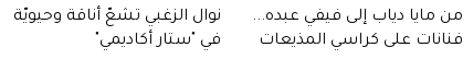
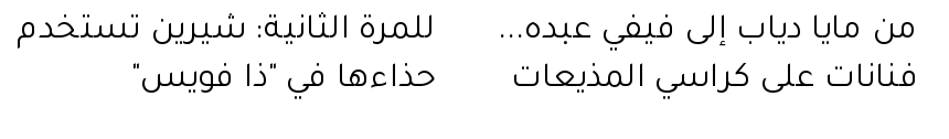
[13,9,221,50] نوال الزغبي تشعّ أناقة وحيويّة | في "ستار أكاديمي" -> [17,15,436,99] للمرة الثانية: شيرين تستخدم | حذاءها في "ذا فويس"

